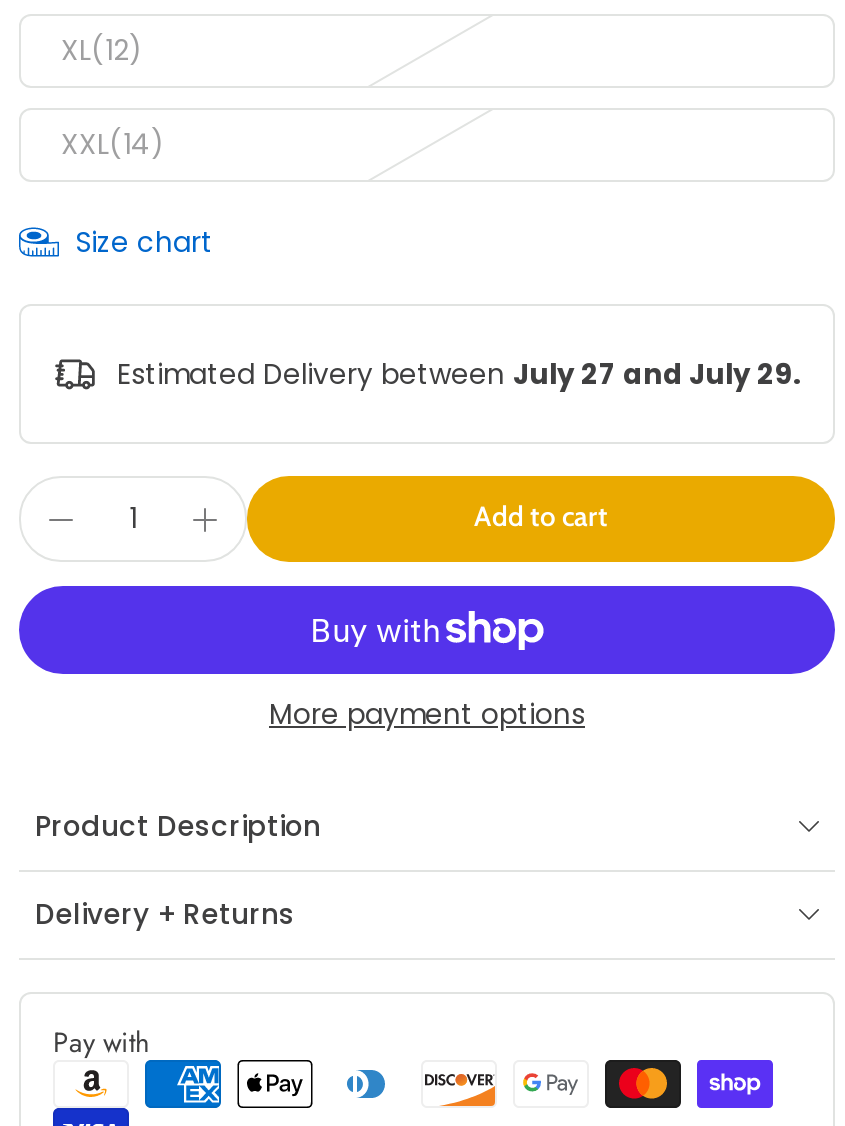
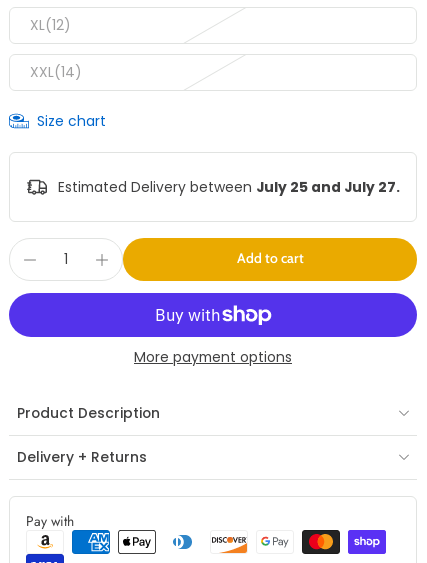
[117,354,801,394] Estimated Delivery between July 27 and July 29. -> [58,177,400,197] Estimated Delivery between July 25 and July 27.

